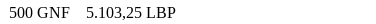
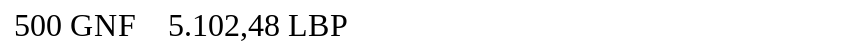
[9,4,176,21] 500 GNF 5.103,25 LBP -> [14,7,348,41] 500 GNF 5.102,48 LBP

